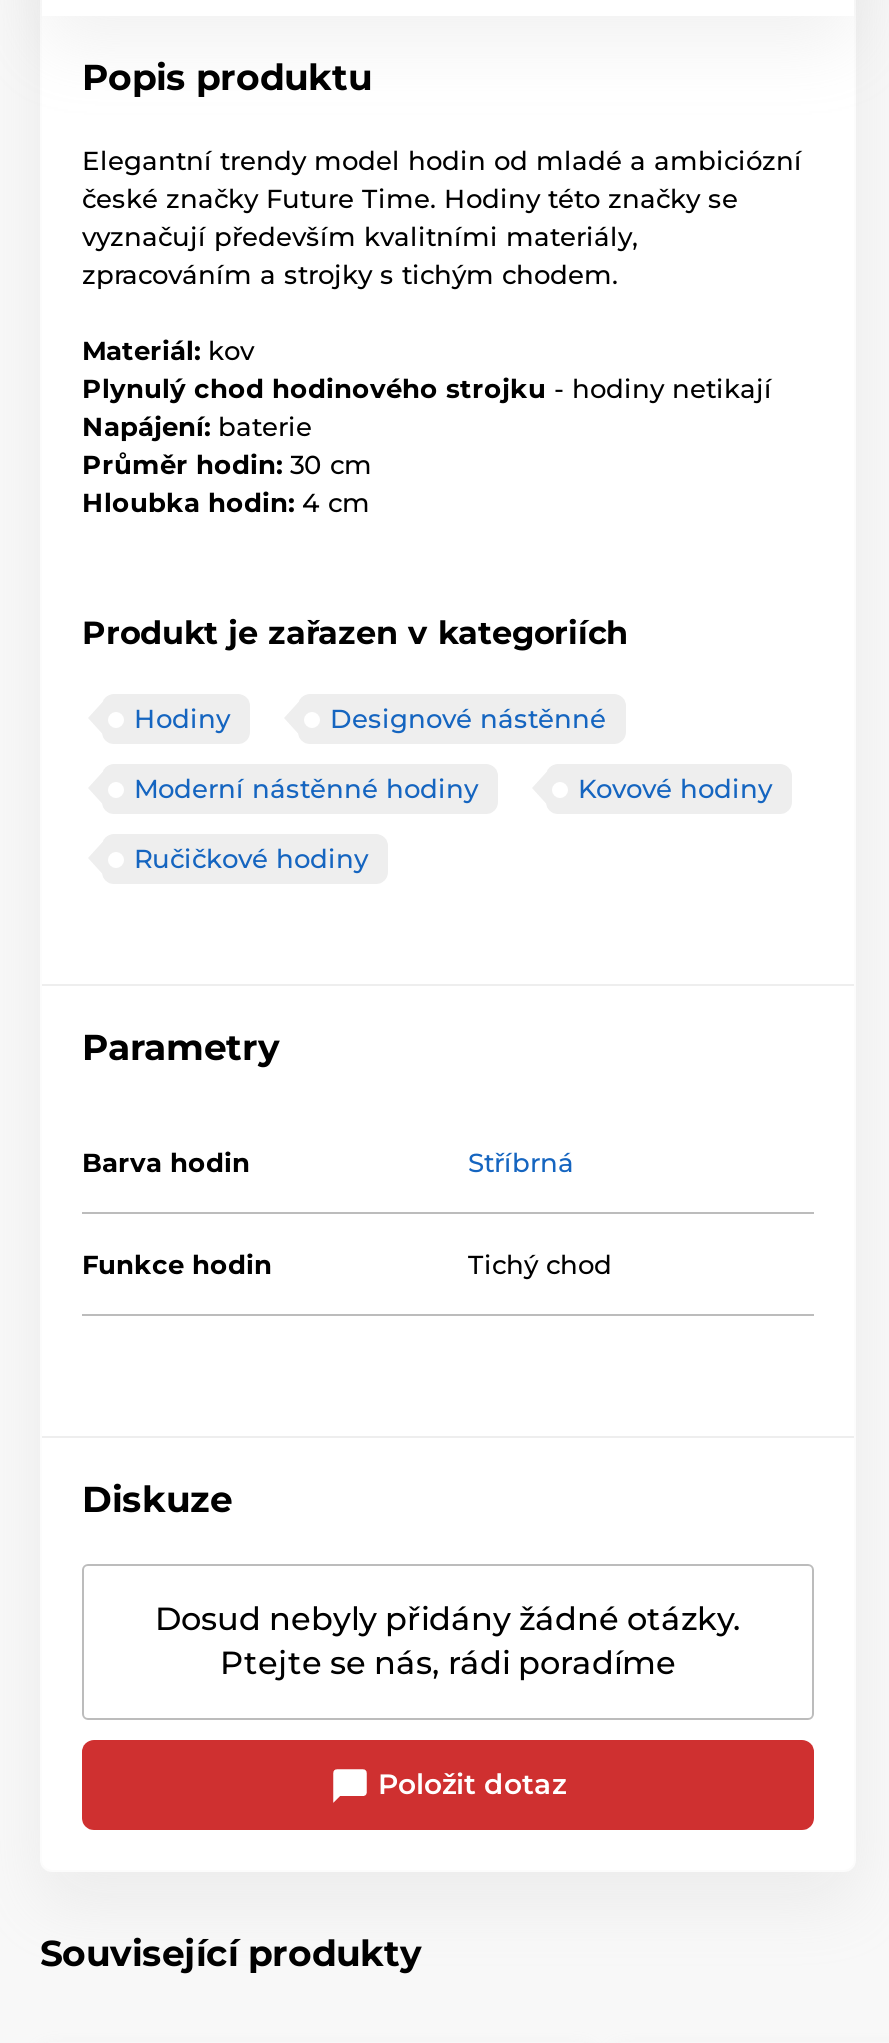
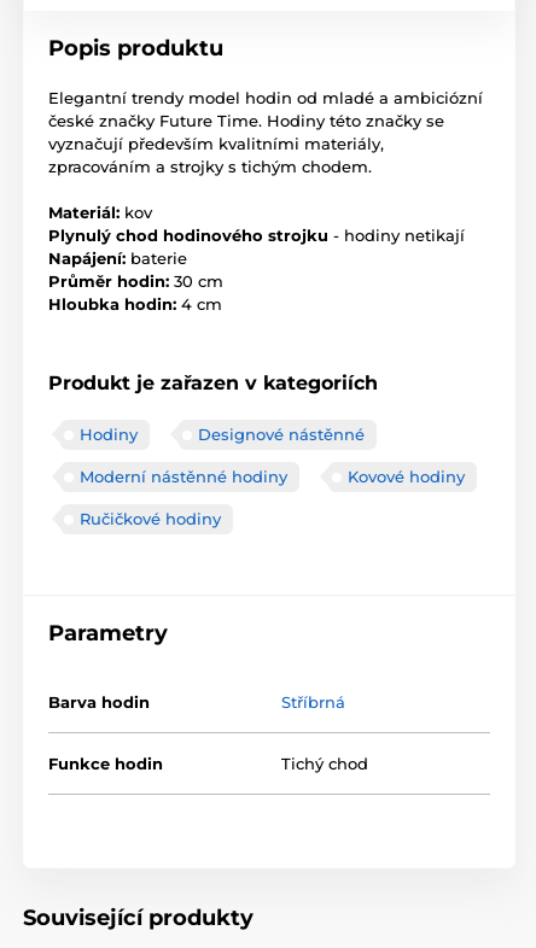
[82,1478,741,1802] Diskuze | Dosud nebyly přidány žádné otázky. | Ptejte se nás, rádi poradíme | Položit dotaz -> none

